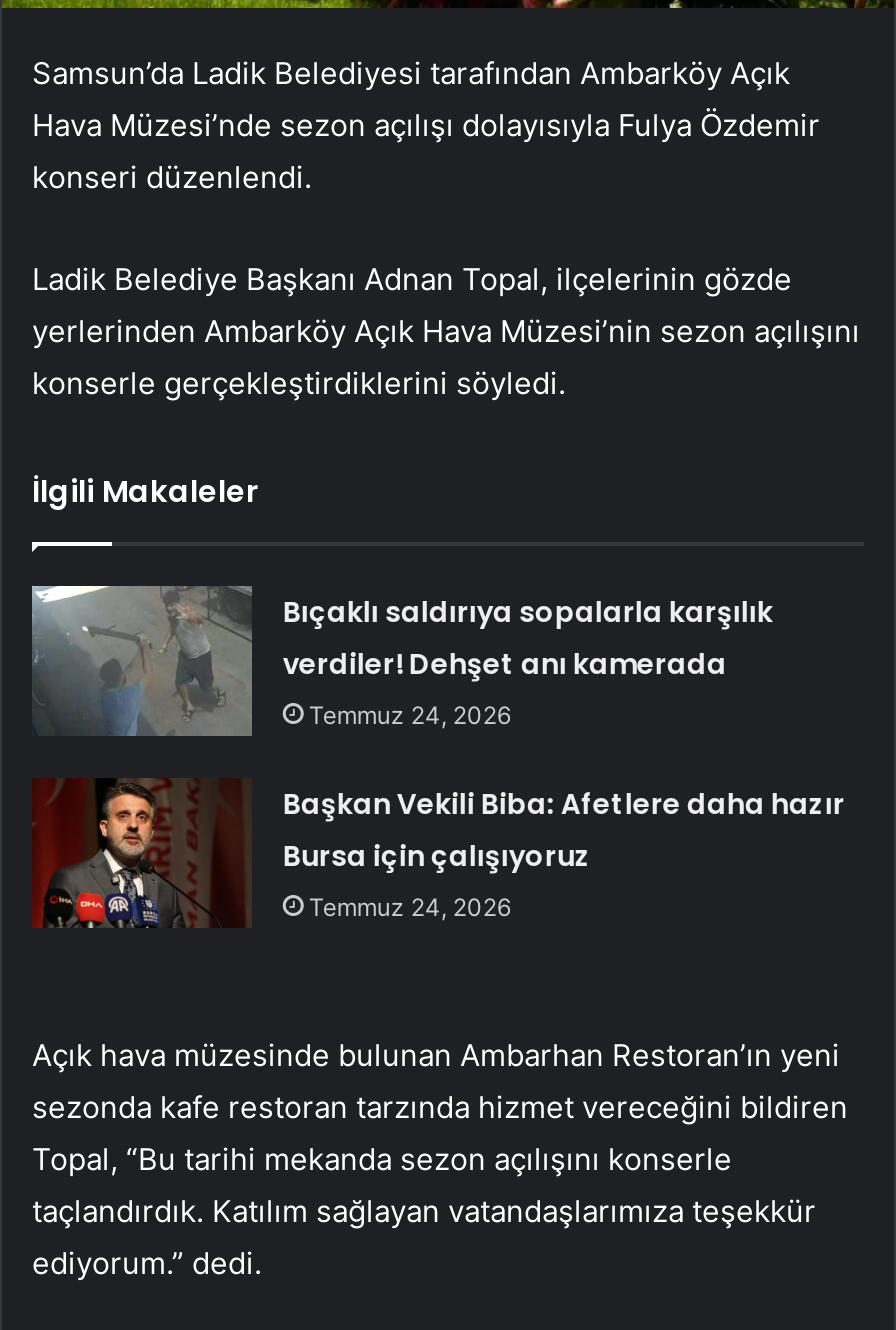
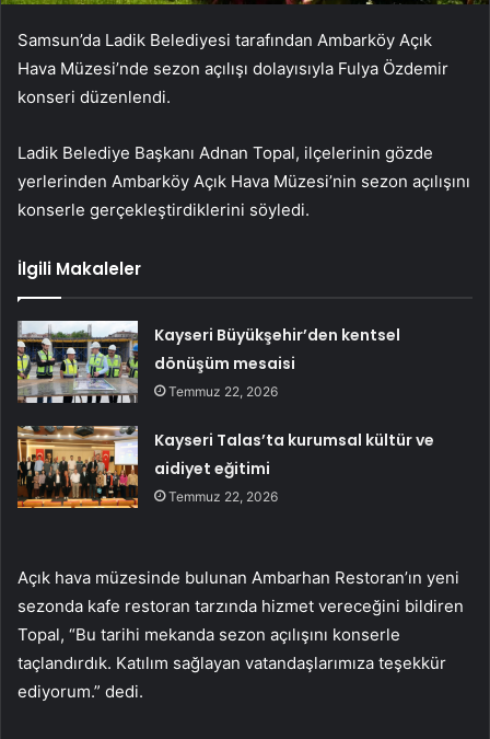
[30,584,773,738] [image] | Bıçaklı saldırıya sopalarla karşılık | verdiler! Dehşet anı kamerada | Temmuz 24, 2026 -> [16,320,401,404] [image] | Kayseri Büyükşehir’den kentsel | dönüşüm mesaisi | Temmuz 22, 2026
[32,778,845,930] [image] | Başkan Vekili Biba: Afetlere daha hazır | Bursa için çalışıyoruz | Temmuz 24, 2026 -> [16,425,435,509] [image] | Kayseri Talas’ta kurumsal kültür ve | aidiyet eğitimi | Temmuz 22, 2026

